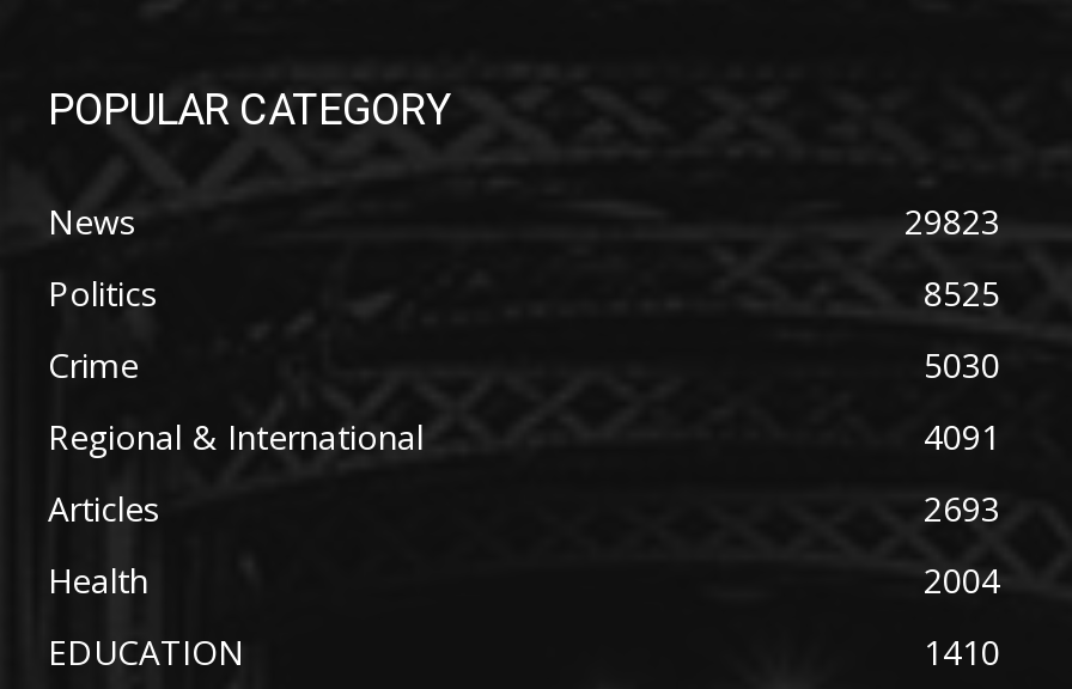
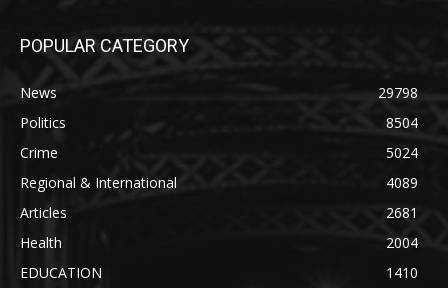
[904,197,1000,243] 29823 -> [378,82,418,101] 29798
[924,269,1000,315] 8525 -> [386,112,418,131] 8504
[924,341,1000,386] 5030 -> [386,142,418,161] 5024
[924,413,1000,458] 4091 -> [386,172,418,191] 4089
[924,484,1000,530] 2693 -> [386,202,418,221] 2681

